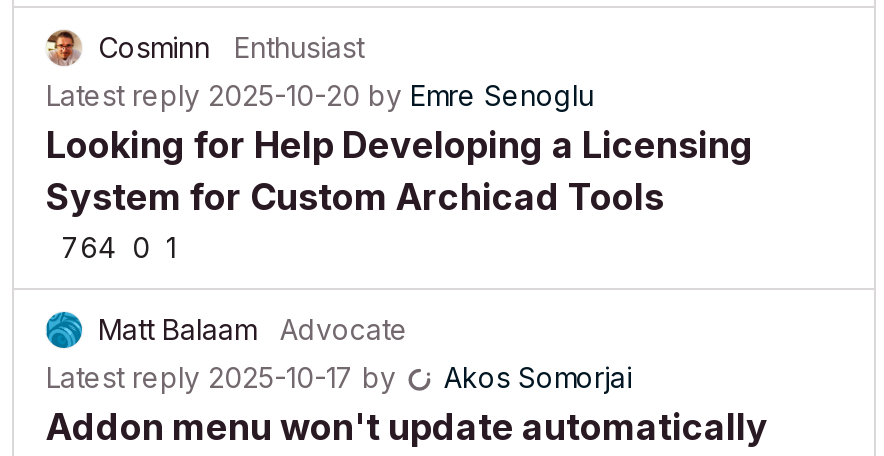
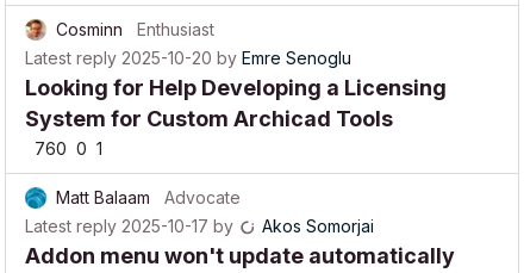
[62,230,176,264] 764 0 1 -> [35,138,102,159] 760 0 1

